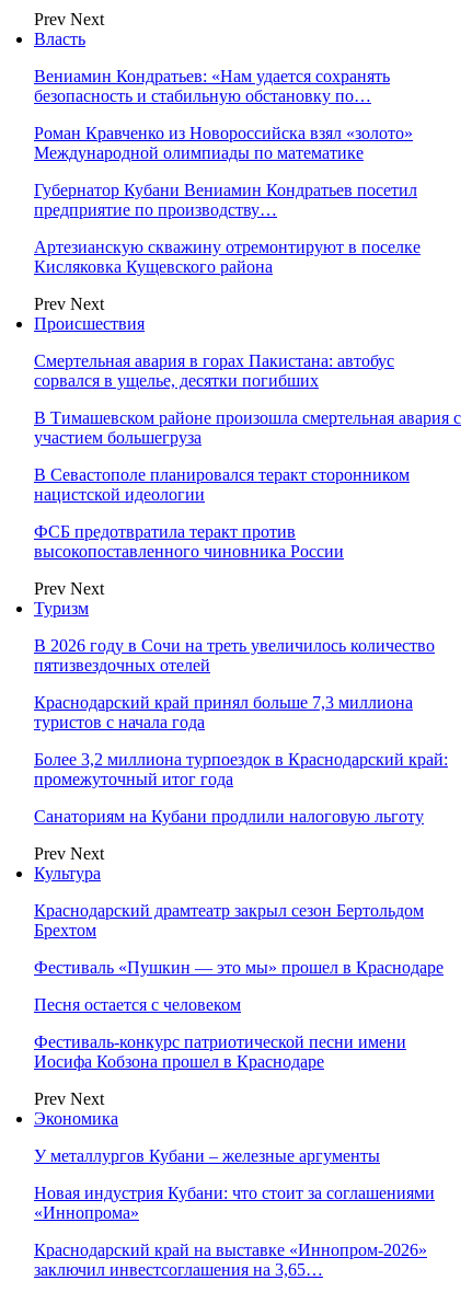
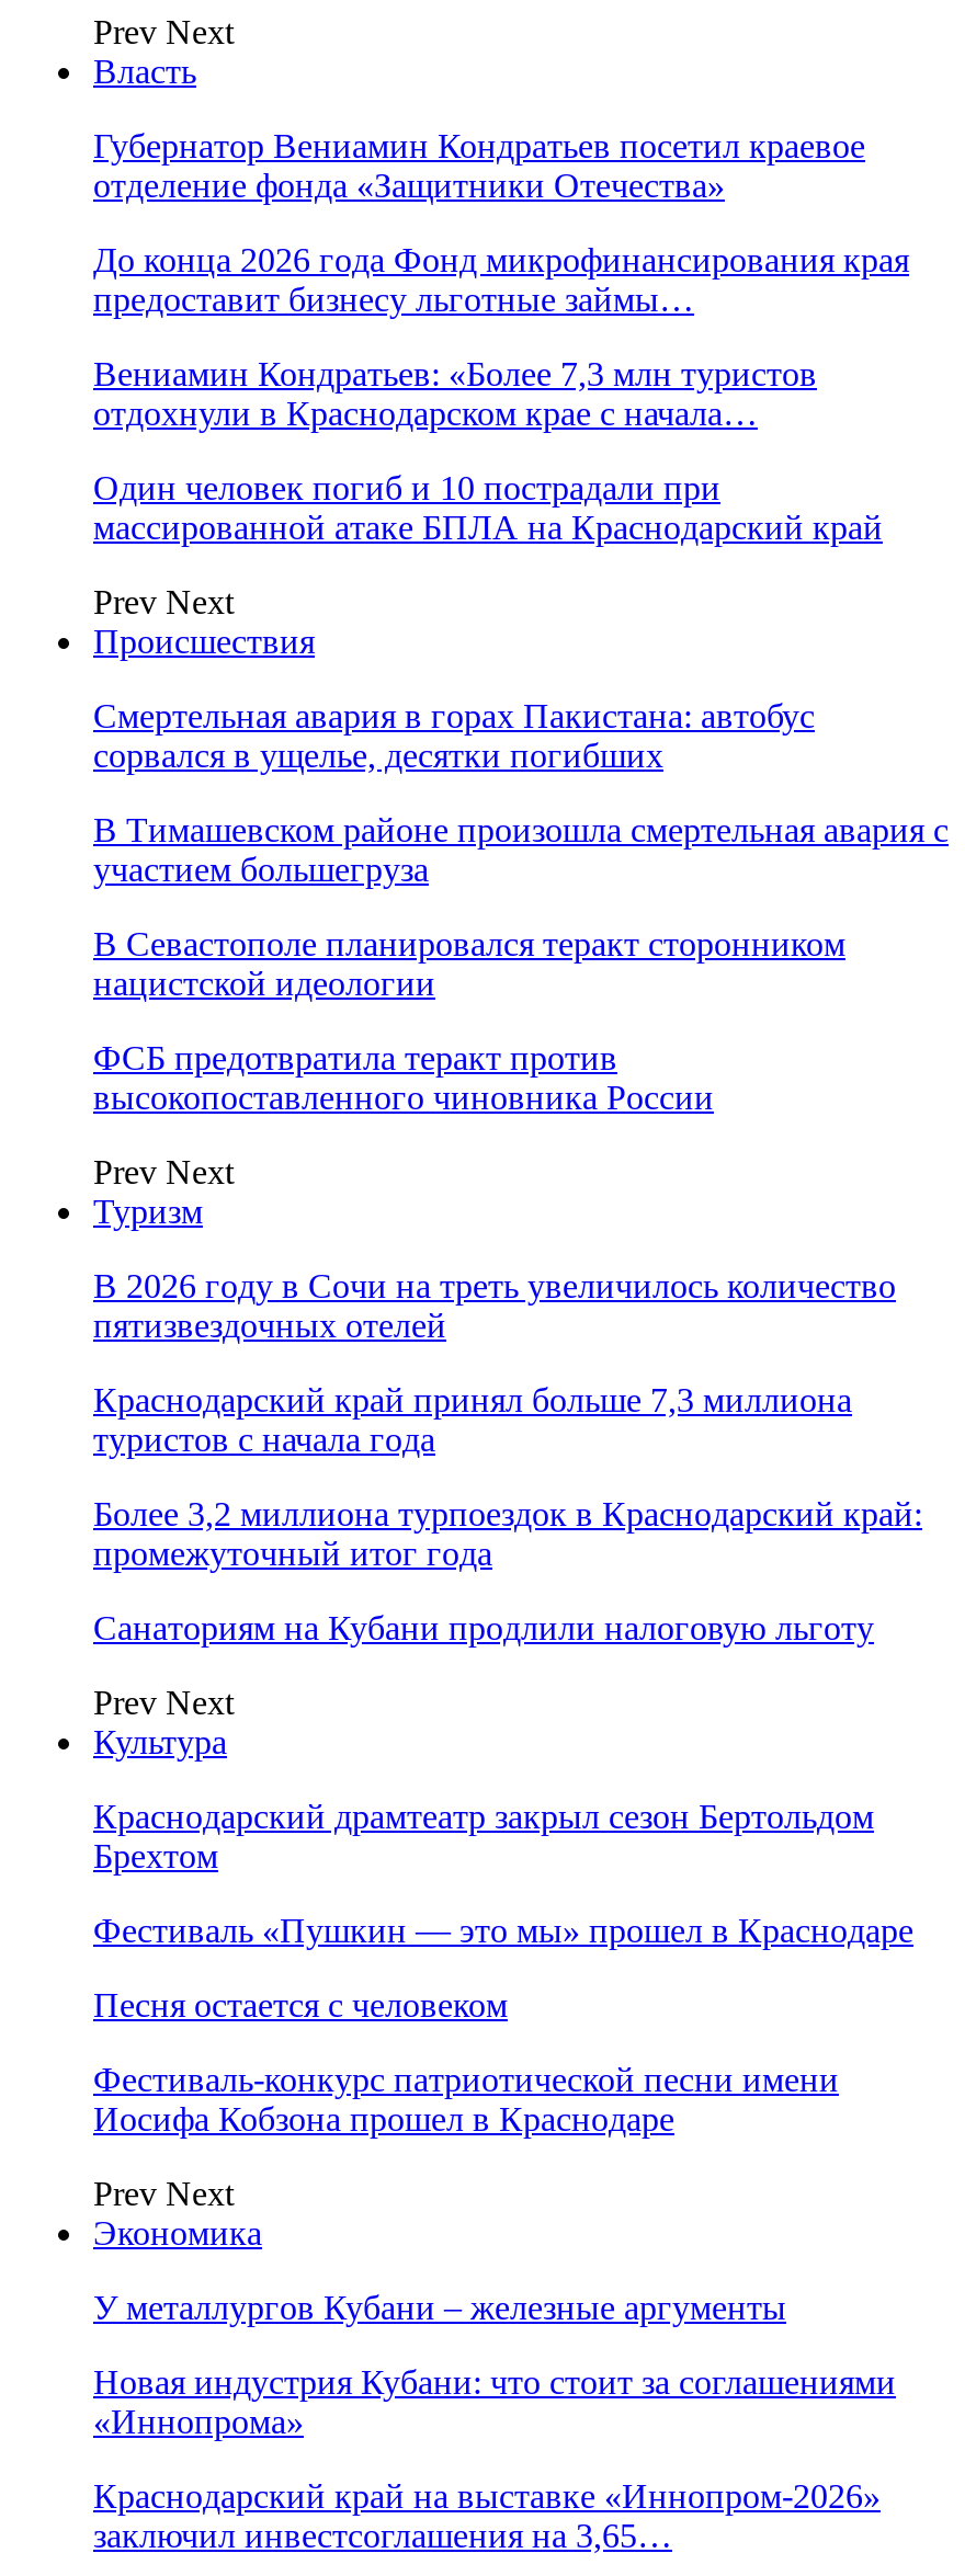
[34,67,390,105] Вениамин Кондратьев: «Нам удается сохранять | безопасность и стабильную обстановку по… -> [93,127,865,204] Губернатор Вениамин Кондратьев посетил краевое | отделение фонда «Защитники Отечества»
[34,124,413,162] Роман Кравченко из Новороссийска взял «золото» | Международной олимпиады по математике -> [93,241,909,318] До конца 2026 года Фонд микрофинансирования края | предоставит бизнесу льготные займы…
[34,181,417,219] Губернатор Кубани Вениамин Кондратьев посетил | предприятие по производству… -> [93,355,817,432] Вениамин Кондратьев: «Более 7,3 млн туристов | отдохнули в Краснодарском крае с начала…
[34,238,421,276] Артезианскую скважину отремонтируют в поселке | Кисляковка Кущевского района -> [93,469,883,546] Один человек погиб и 10 пострадали при | массированной атаке БПЛА на Краснодарский край

